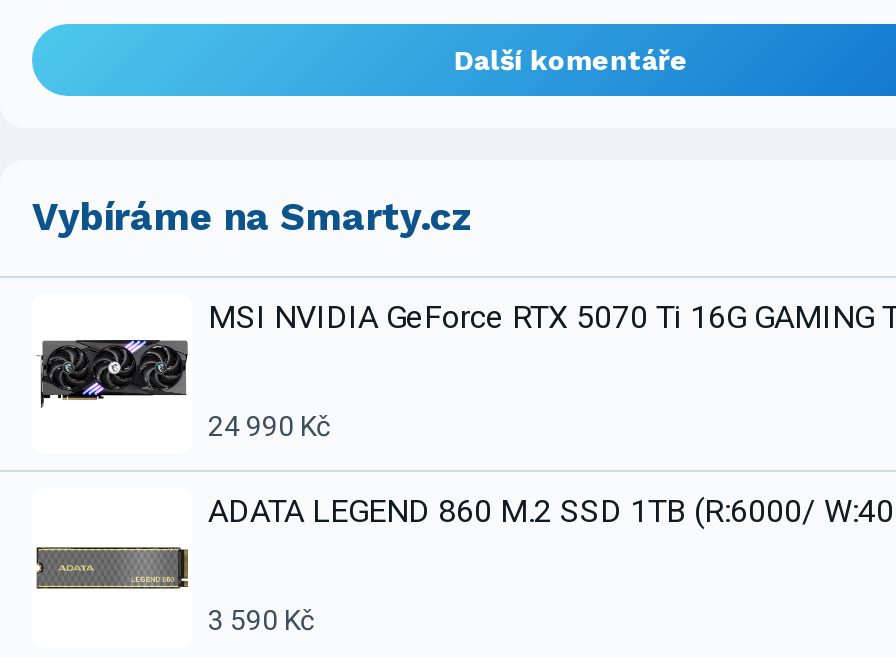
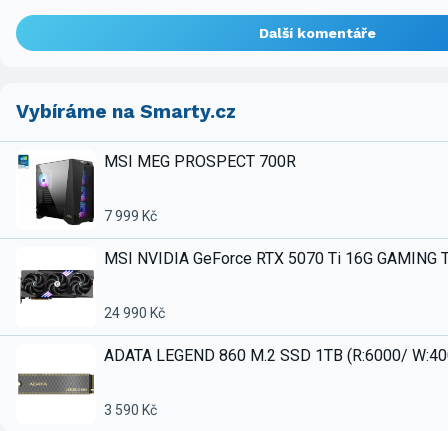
none -> [17,152,296,226] [image] | MSI MEG PROSPECT 700R | 7 999 Kč

